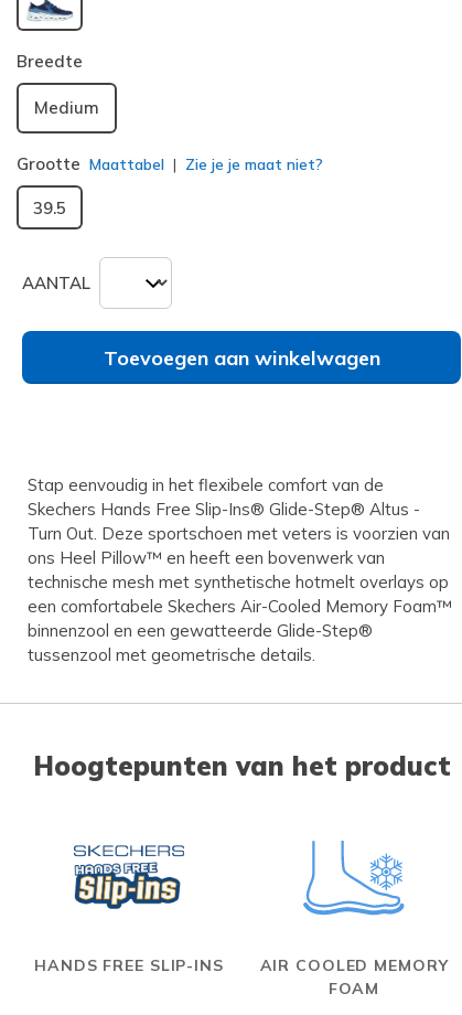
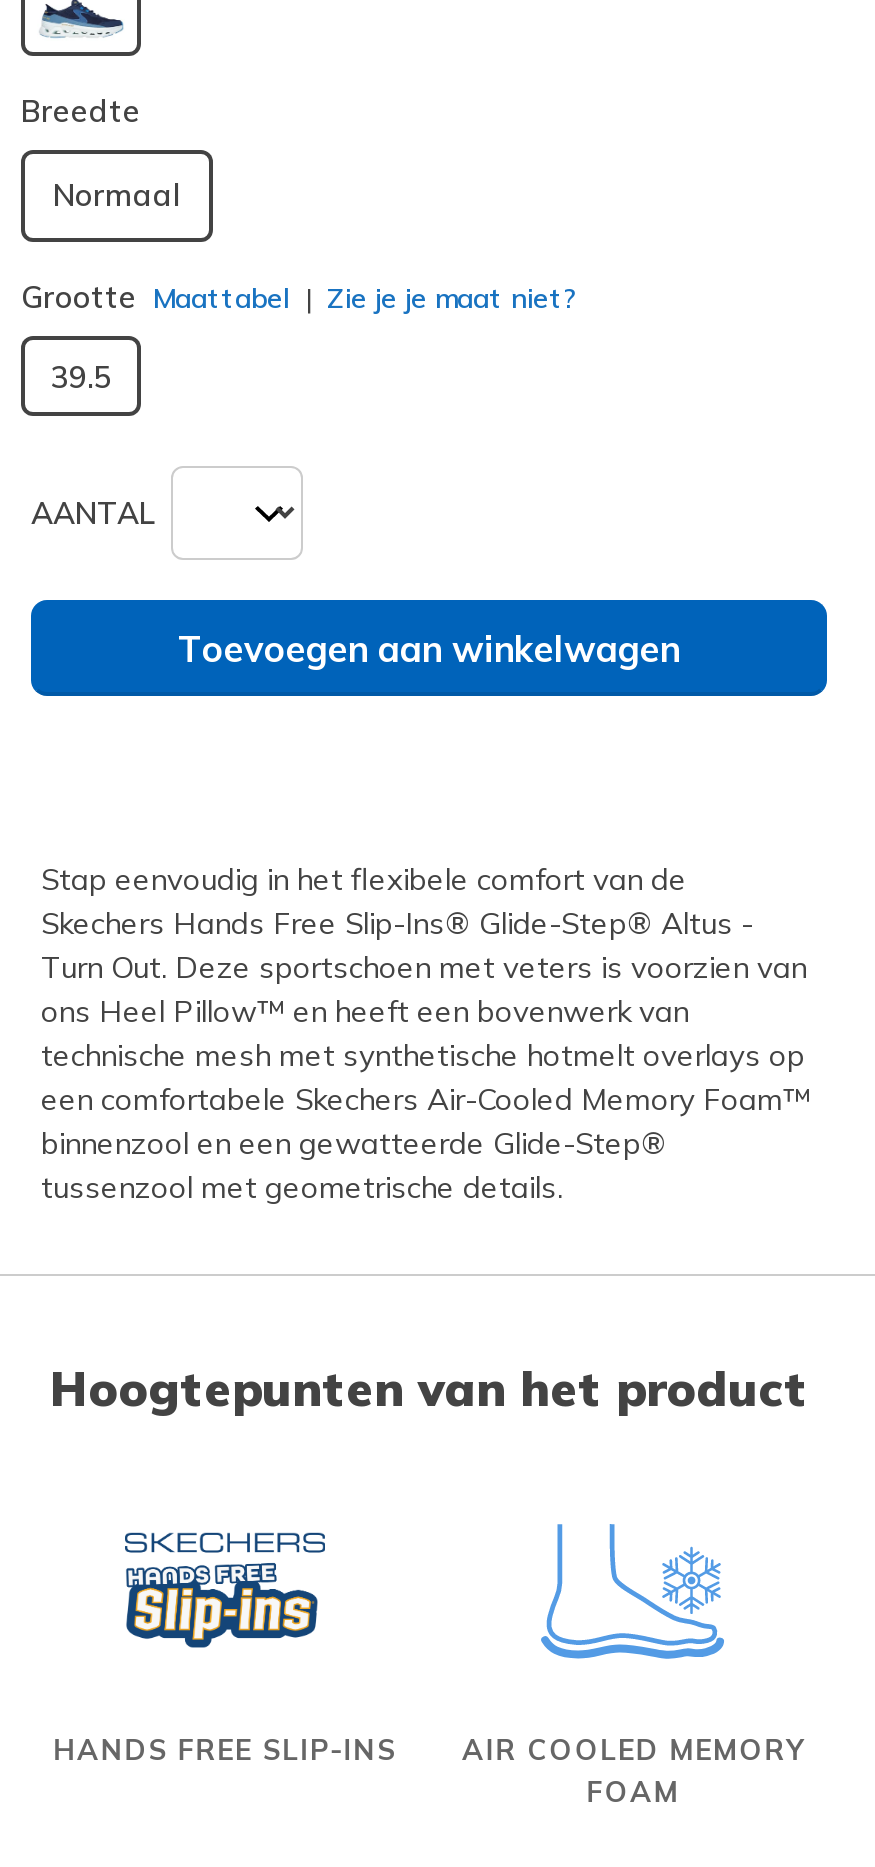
[34,98,99,119] Medium -> [53,177,181,215] Normaal

